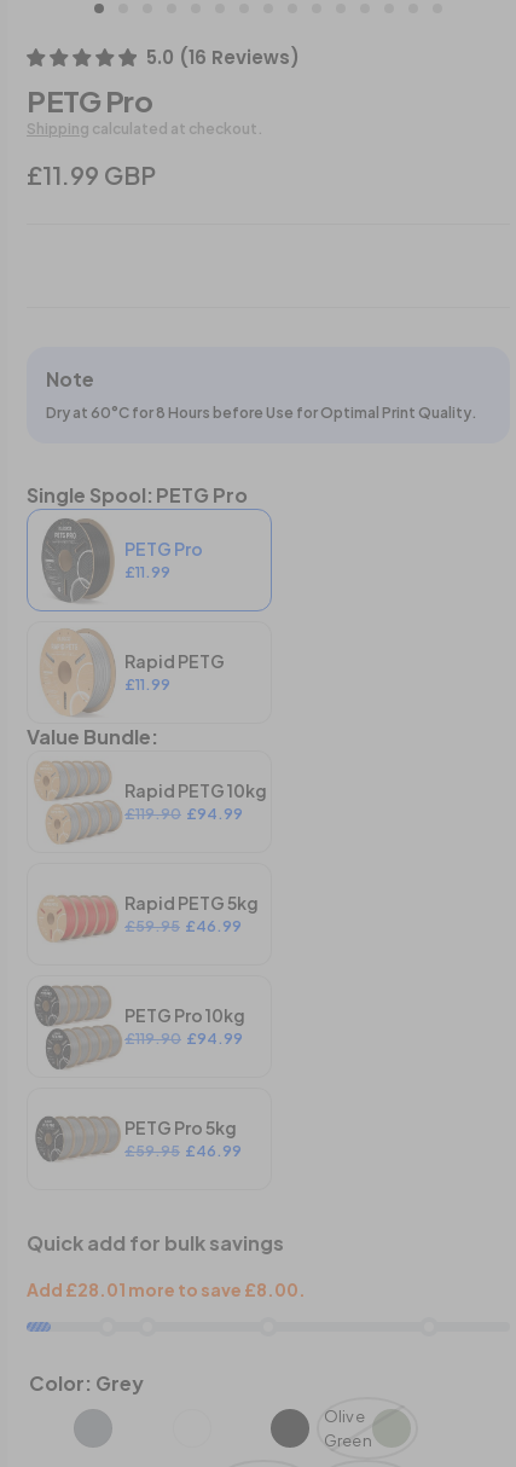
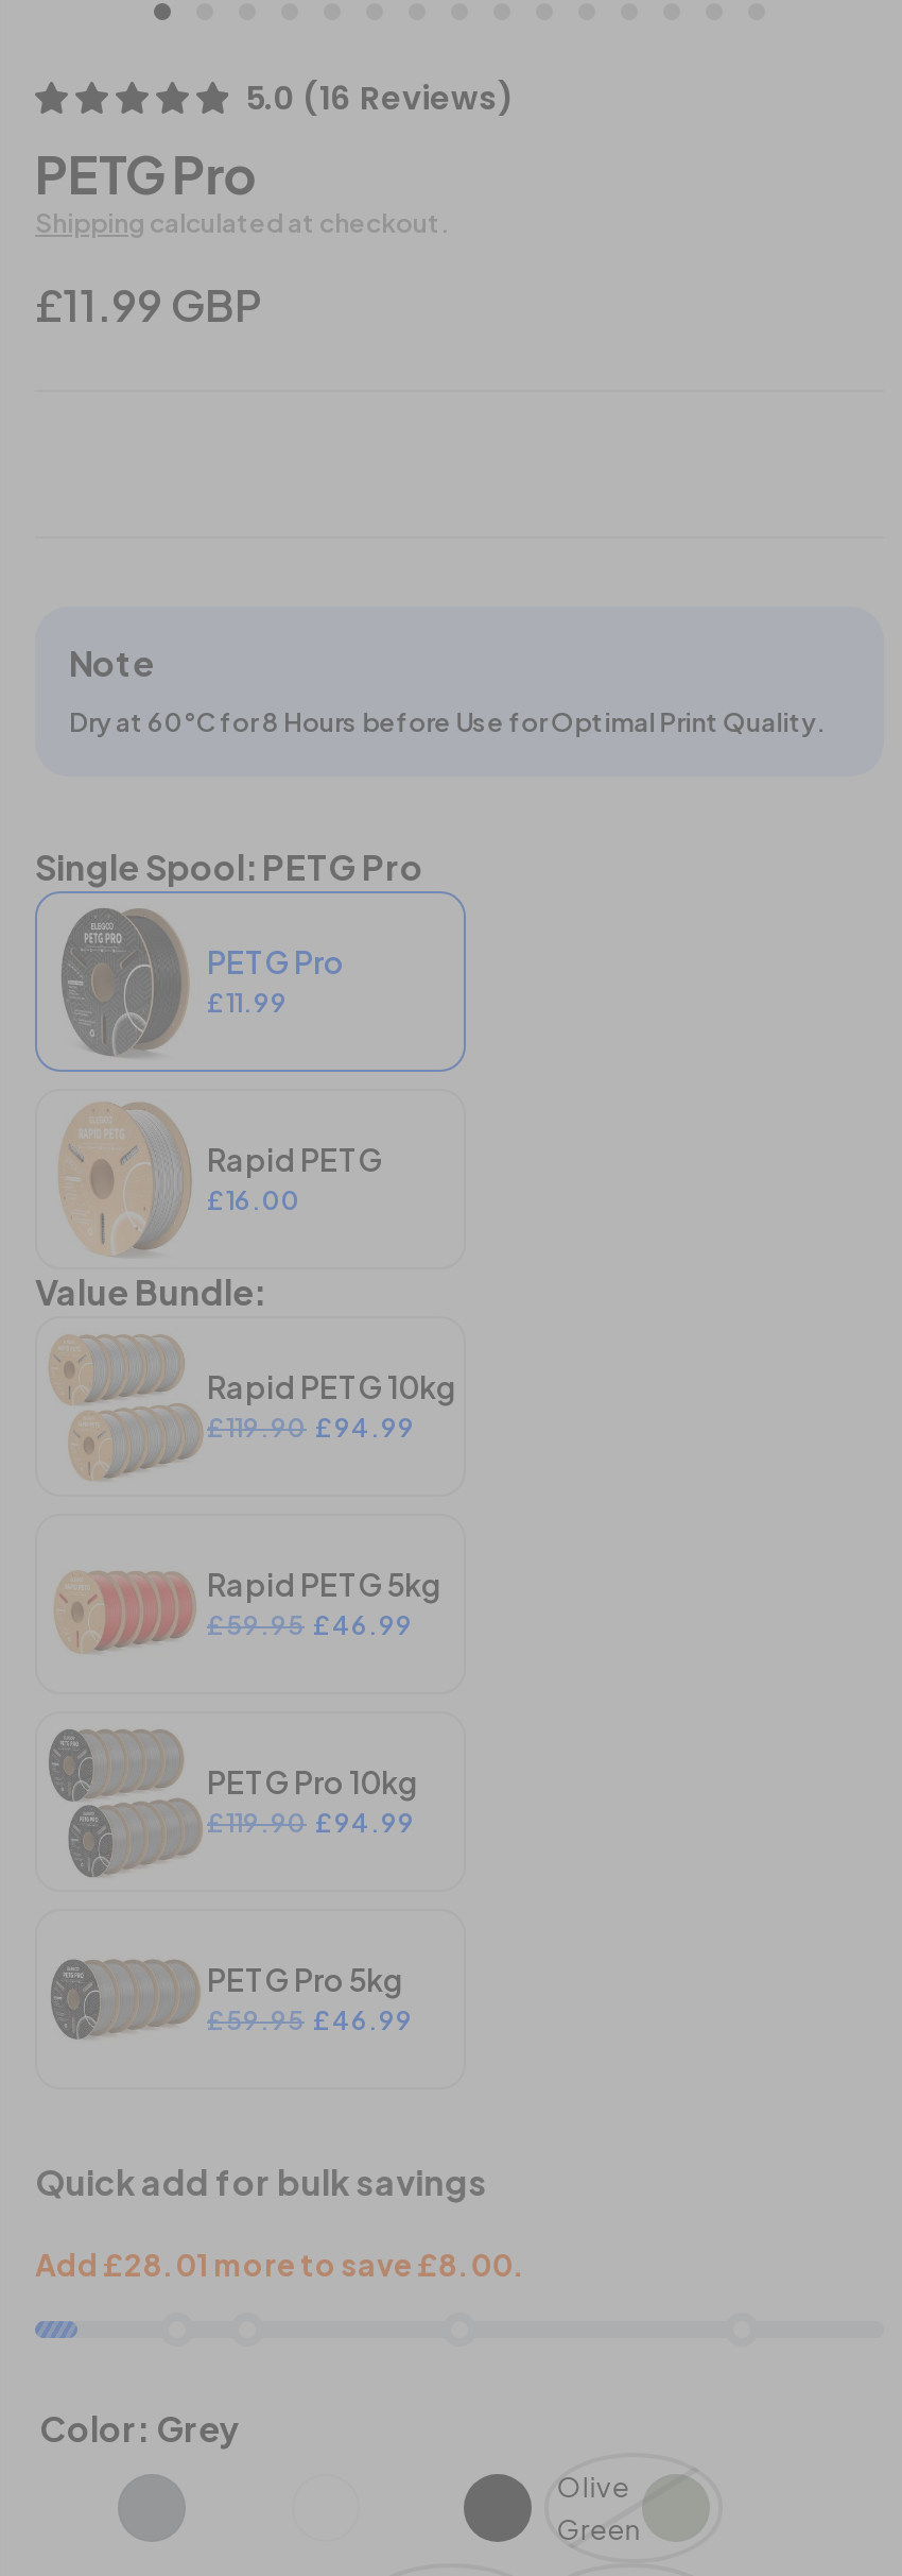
[124,675,170,693] £11.99 -> [207,1183,300,1215] £16.00

